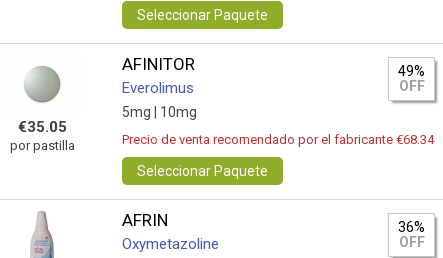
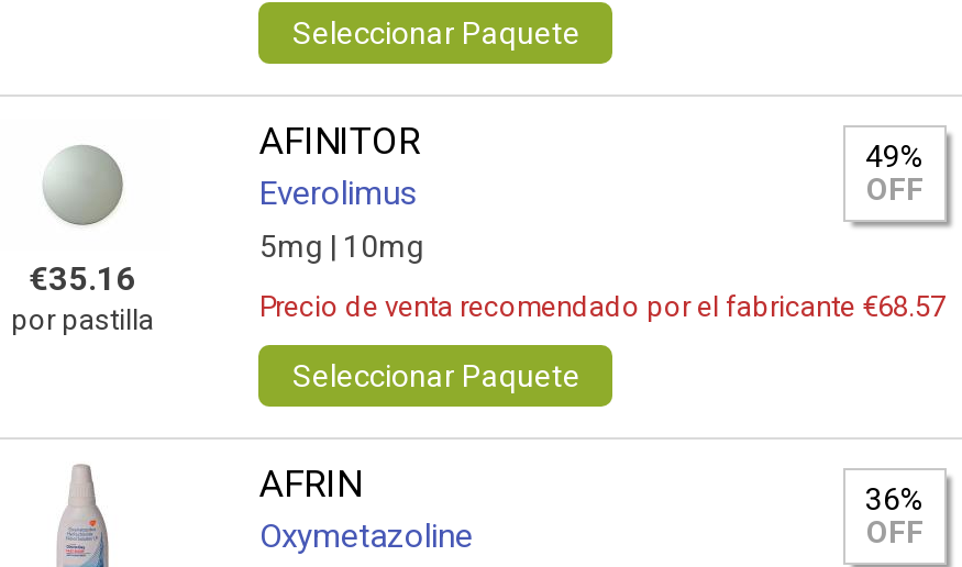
[17,118,66,136] €35.05 -> [29,259,136,299] €35.16
[122,132,434,147] Precio de venta recomendado por el fabricante €68.34 -> [259,290,946,323] Precio de venta recomendado por el fabricante €68.57

